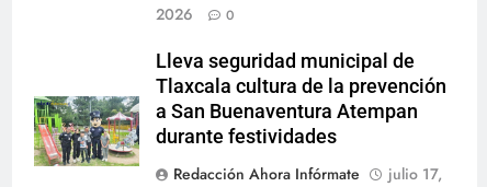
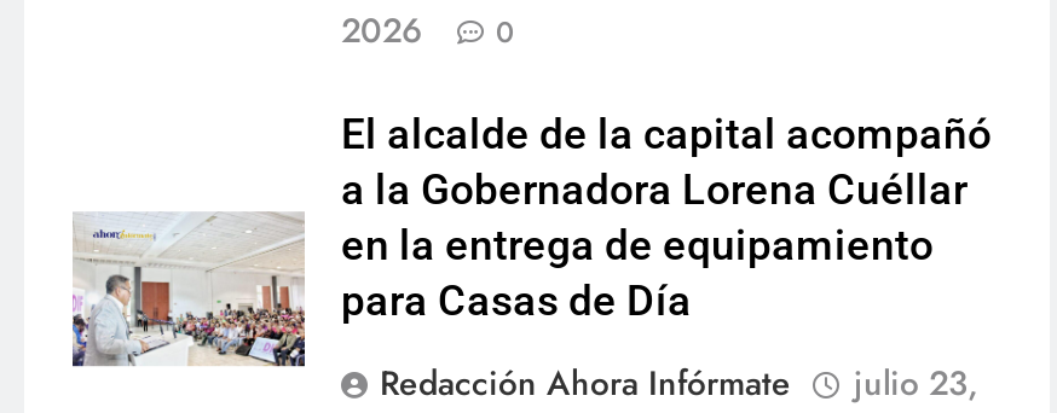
[33,50,446,167] [image] | Lleva seguridad municipal de | Tlaxcala cultura de la prevención | a San Buenaventura Atempan | durante festividades -> [70,111,992,370] [image] | El alcalde de la capital acompañó | a la Gobernadora Lorena Cuéllar | en la entrega de equipamiento | para Casas de Día
[173,163,442,185] Redacción Ahora Infórmate julio 17, -> [380,359,977,408] Redacción Ahora Infórmate julio 23,

